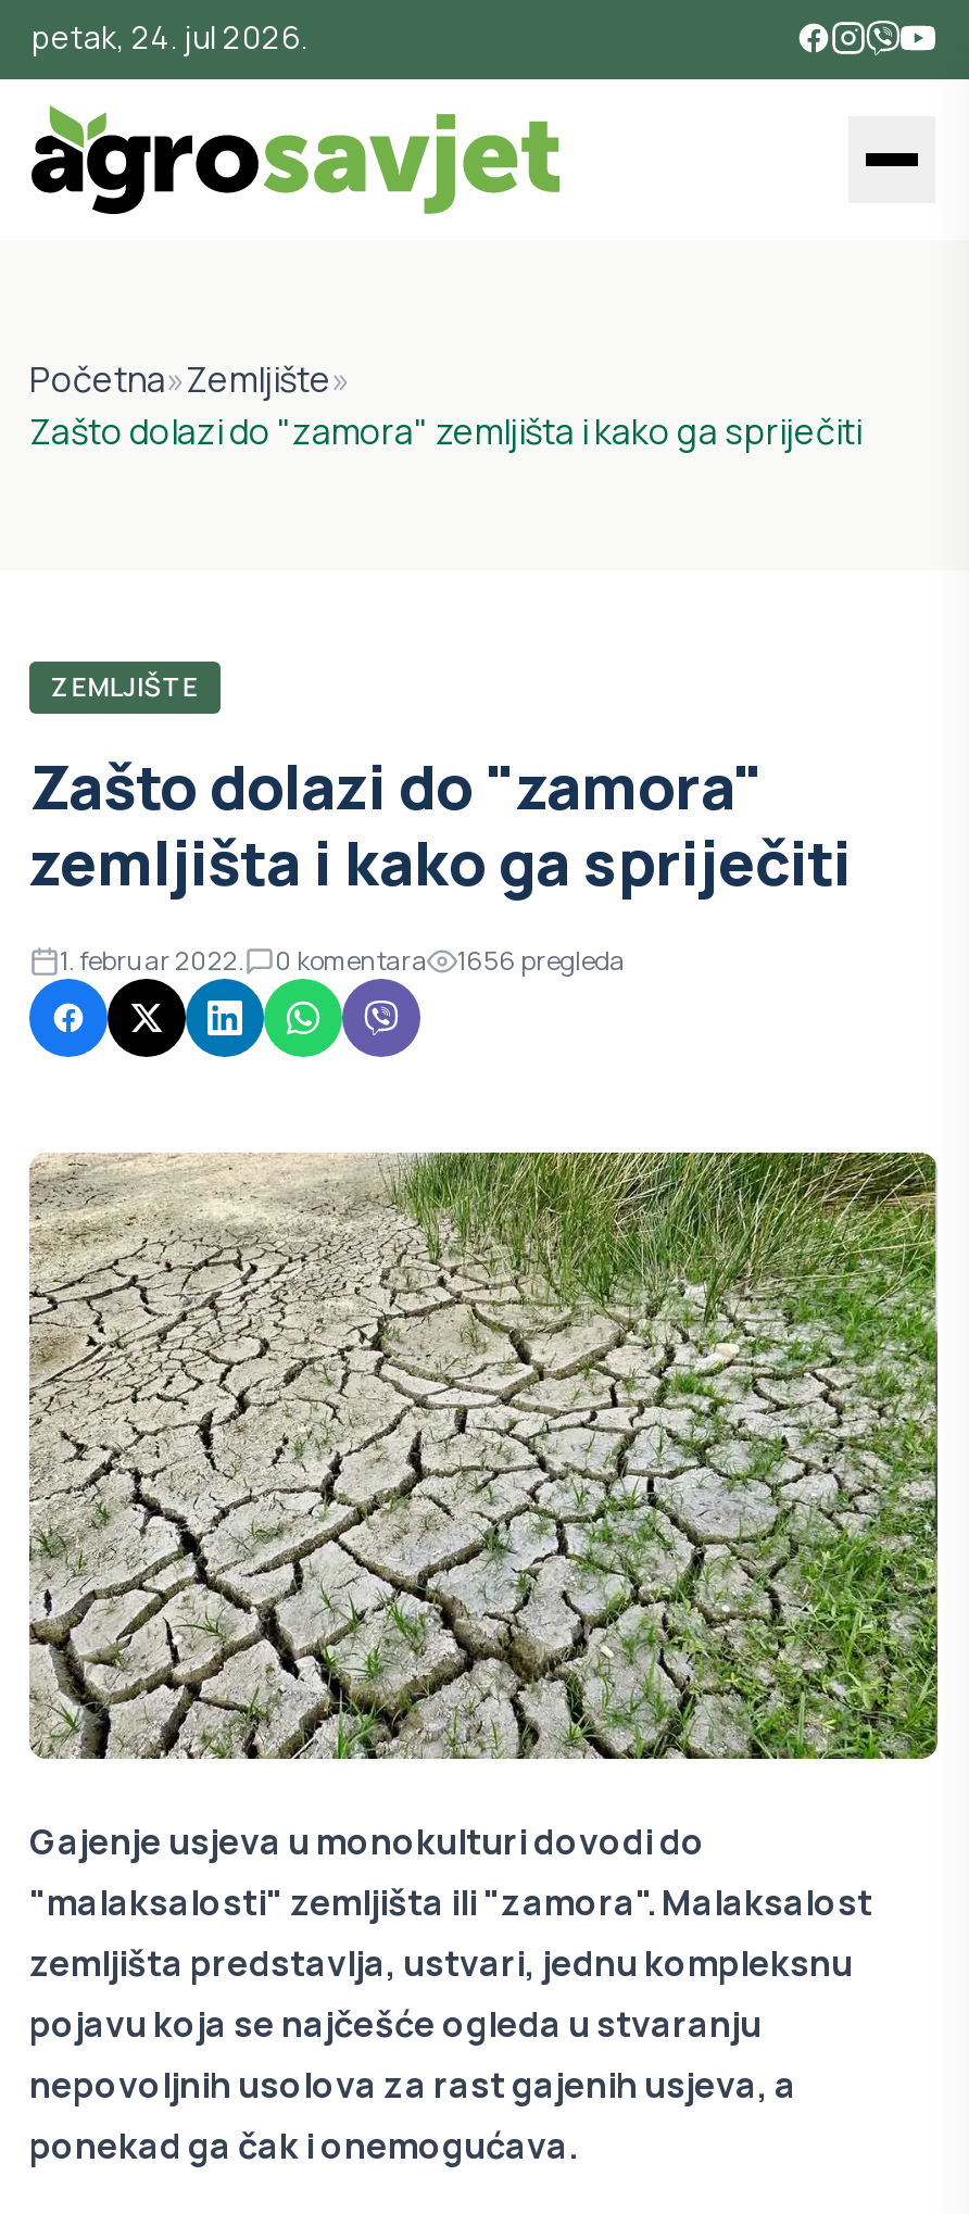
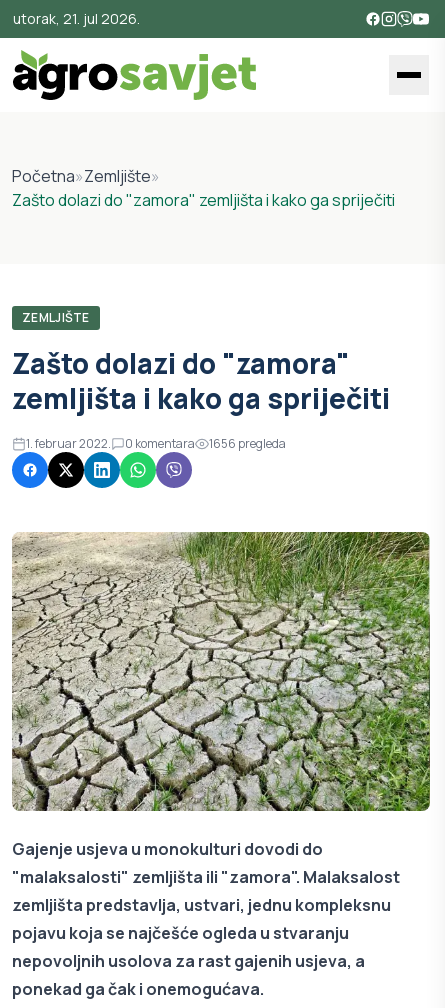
[32,16,307,58] petak, 24. jul 2026. -> [13,9,140,28] utorak, 21. jul 2026.

